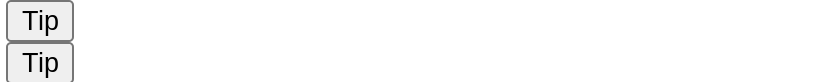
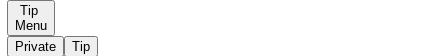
none -> [15,18,56,54] Menu | Private

